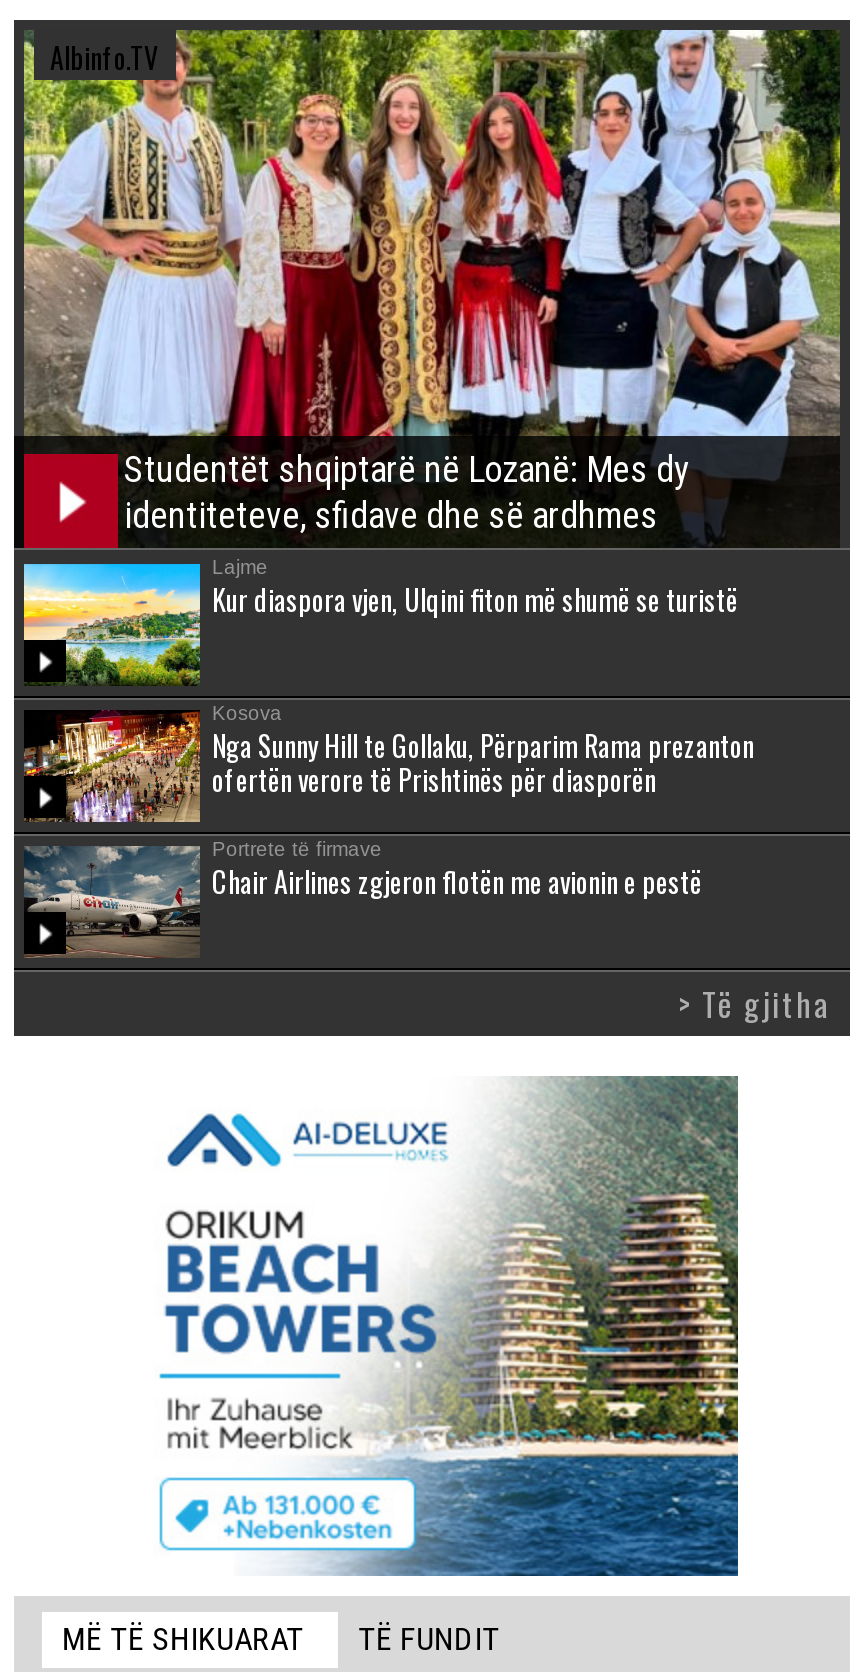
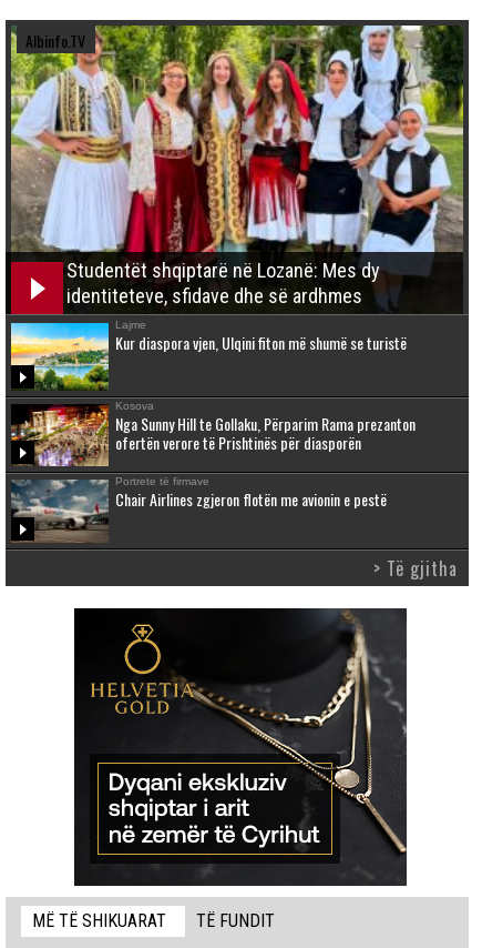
[138,1076,740,1578] [image] -> [73,607,408,887] [image]

